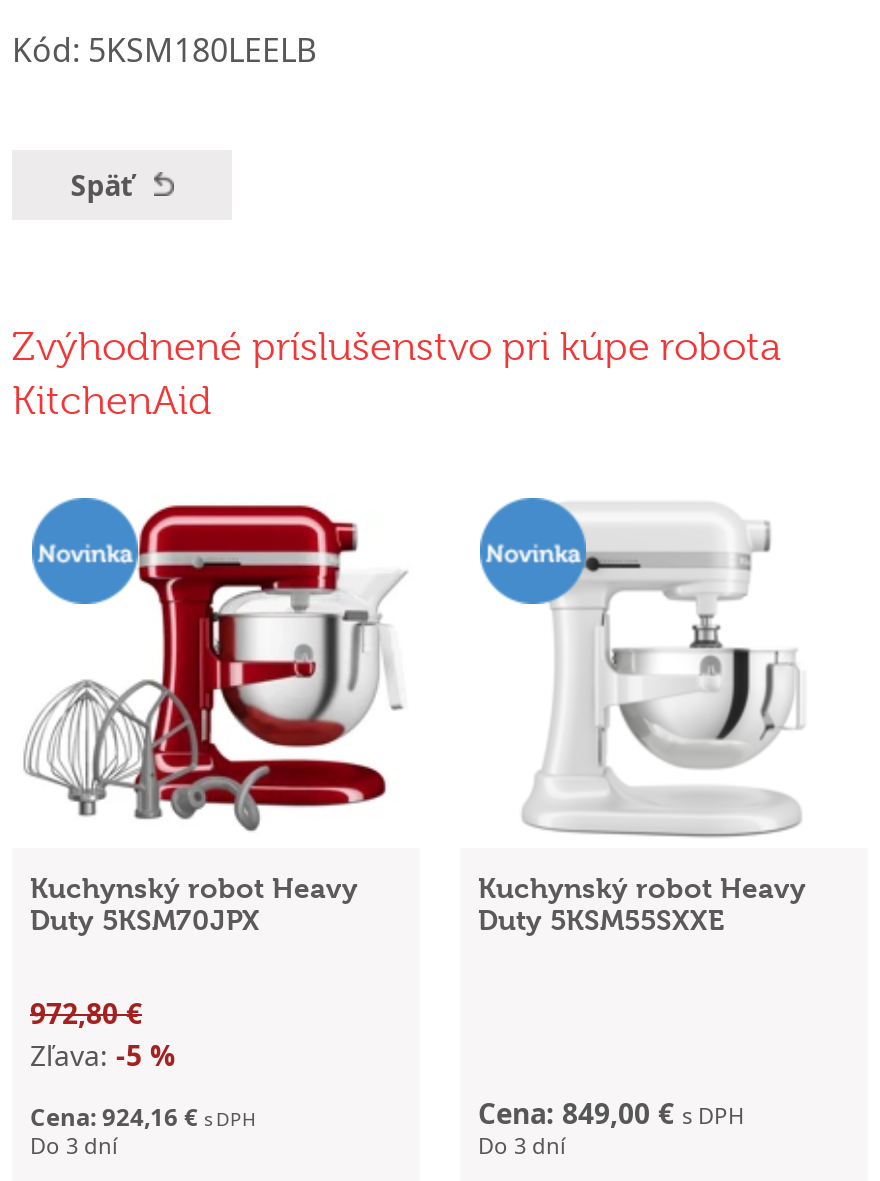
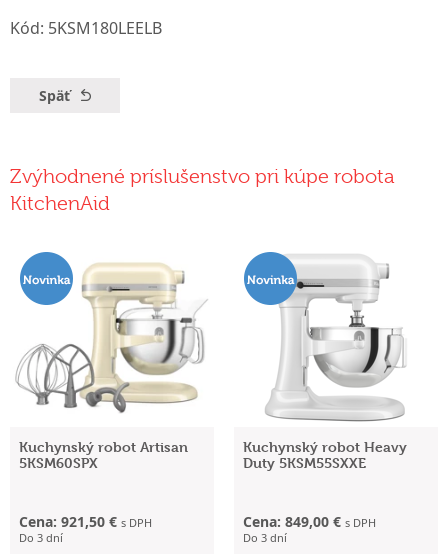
[24,504,406,1132] [image] | Kuchynský robot Heavy | Duty 5KSM70JPX | 972,80 € | Zľava: -5 % | Cena: 924,16 €s DPH -> [16,255,207,531] [image] | Kuchynský robot Artisan | 5KSM60SPX | Cena: 921,50 €s DPH

